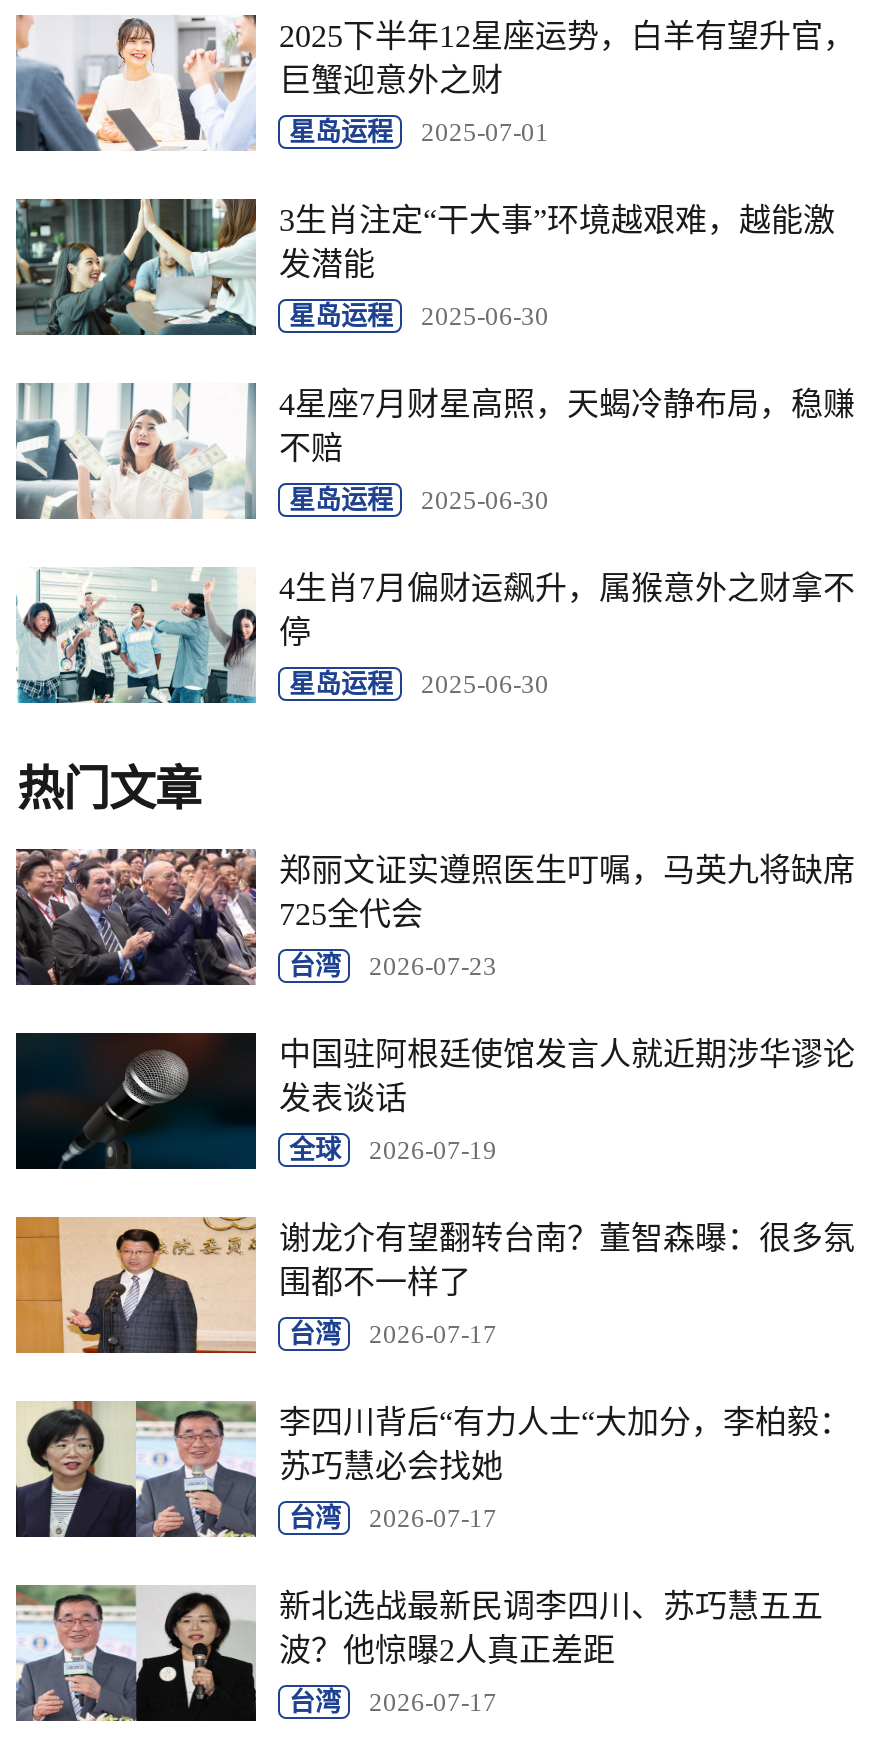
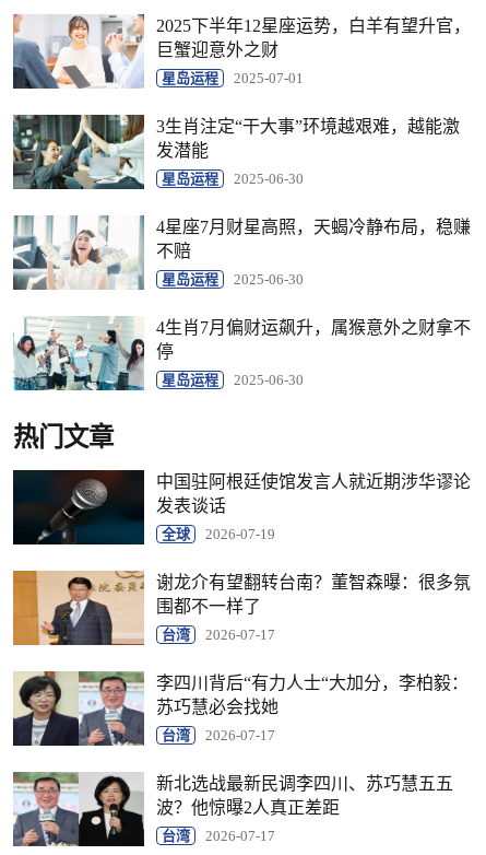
[14,847,855,987] [image] | 郑丽文证实遵照医生叮嘱，马英九将缺席 | 725全代会 | 台湾 | 2026-07-23 -> none

